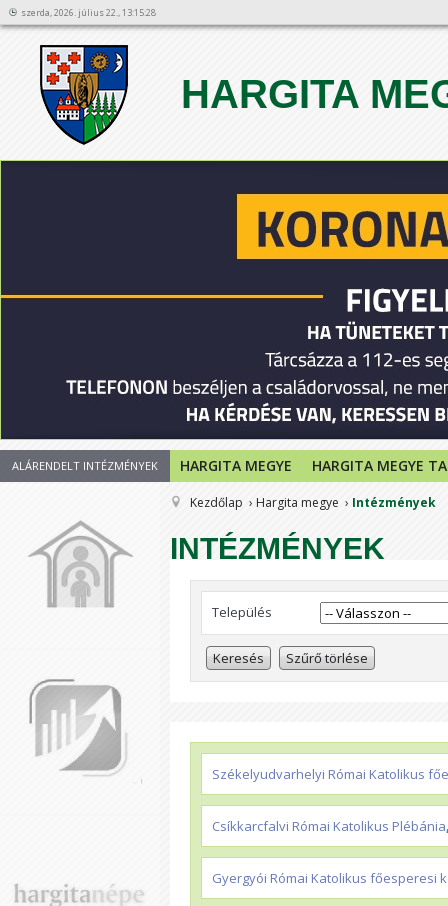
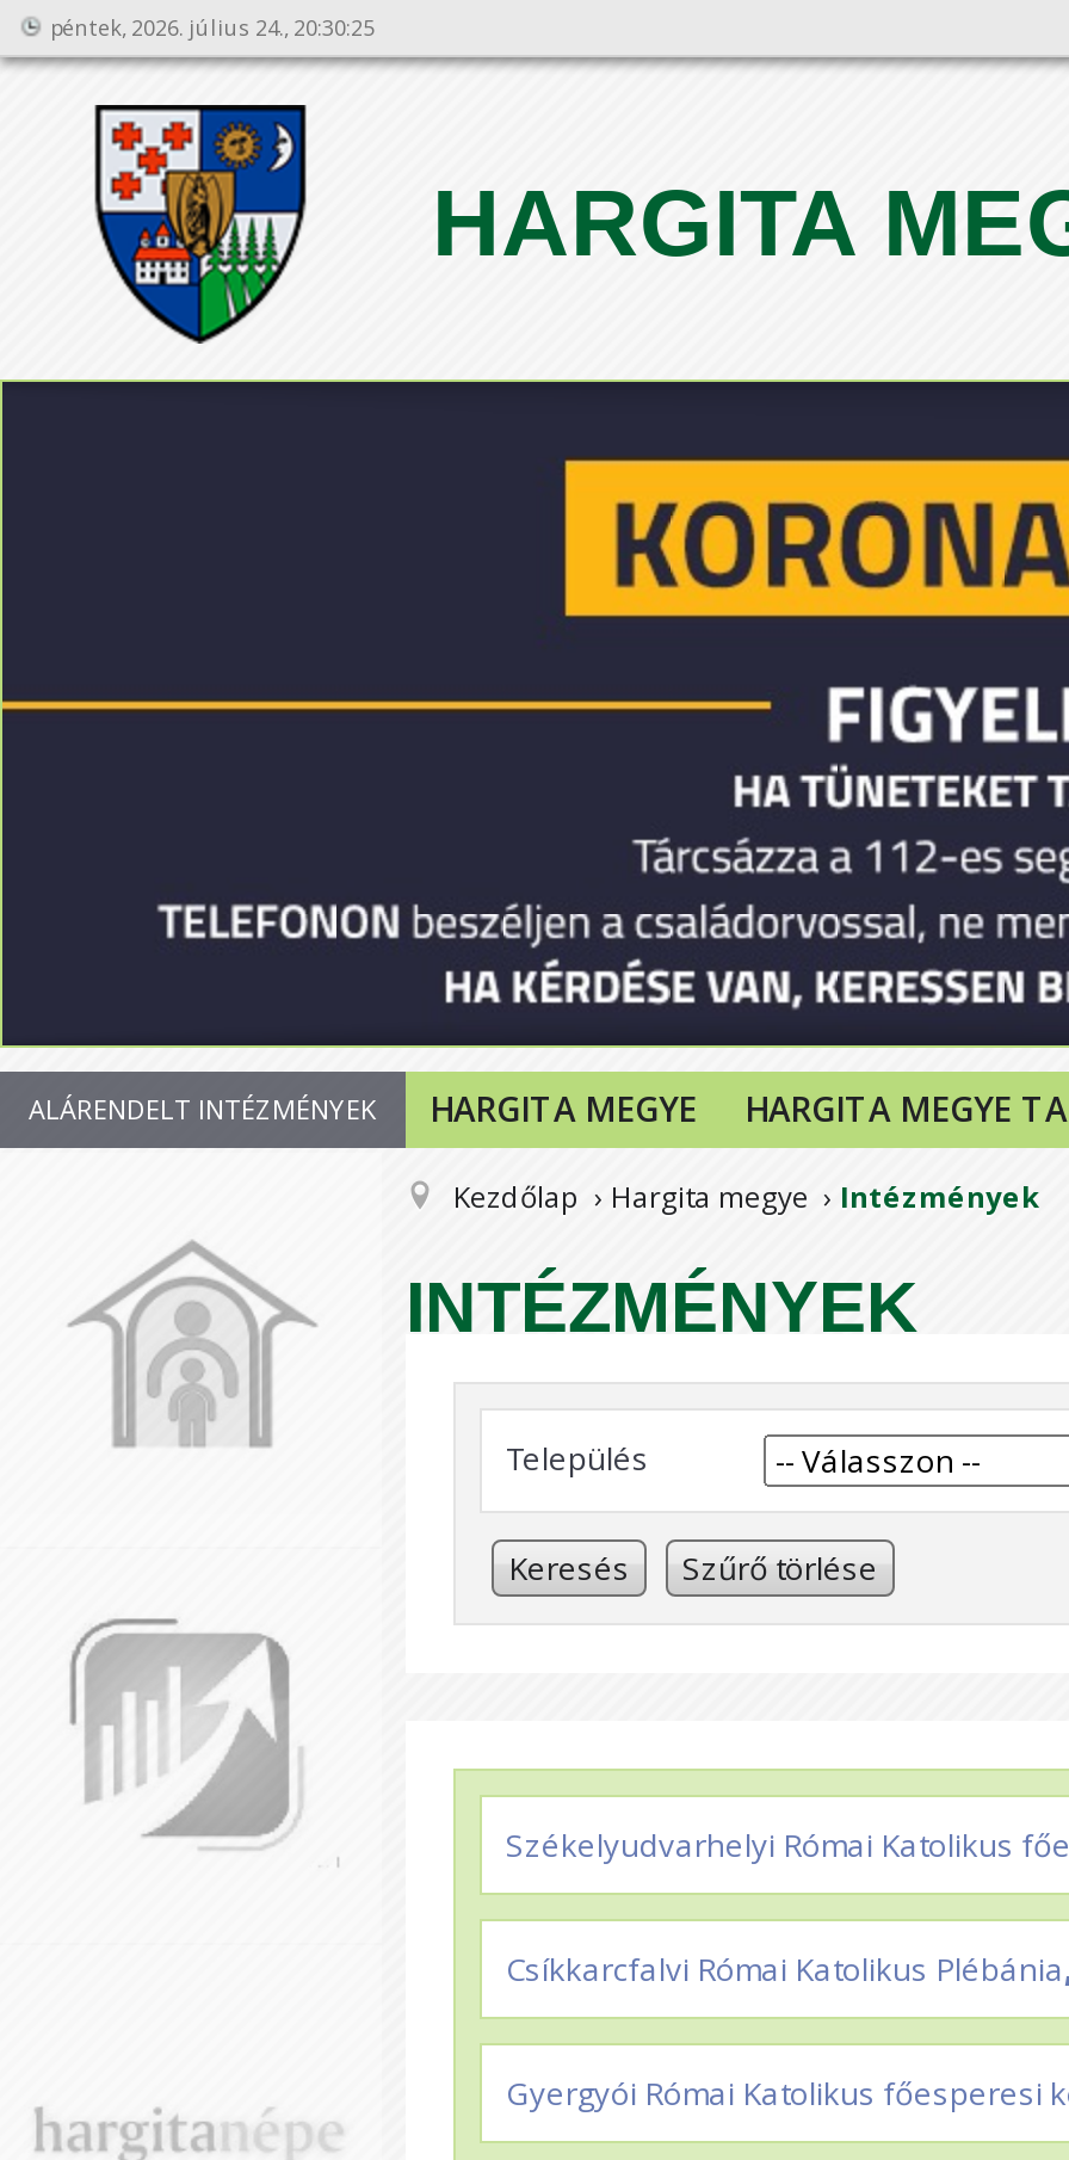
[21,6,156,19] szerda, 2026. július 22., 13:15:28 -> [50,12,375,43] péntek, 2026. július 24., 20:30:25

